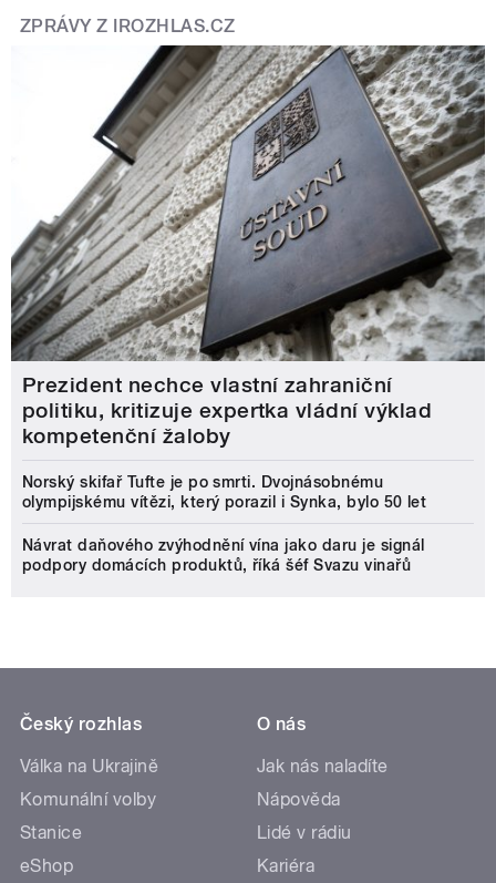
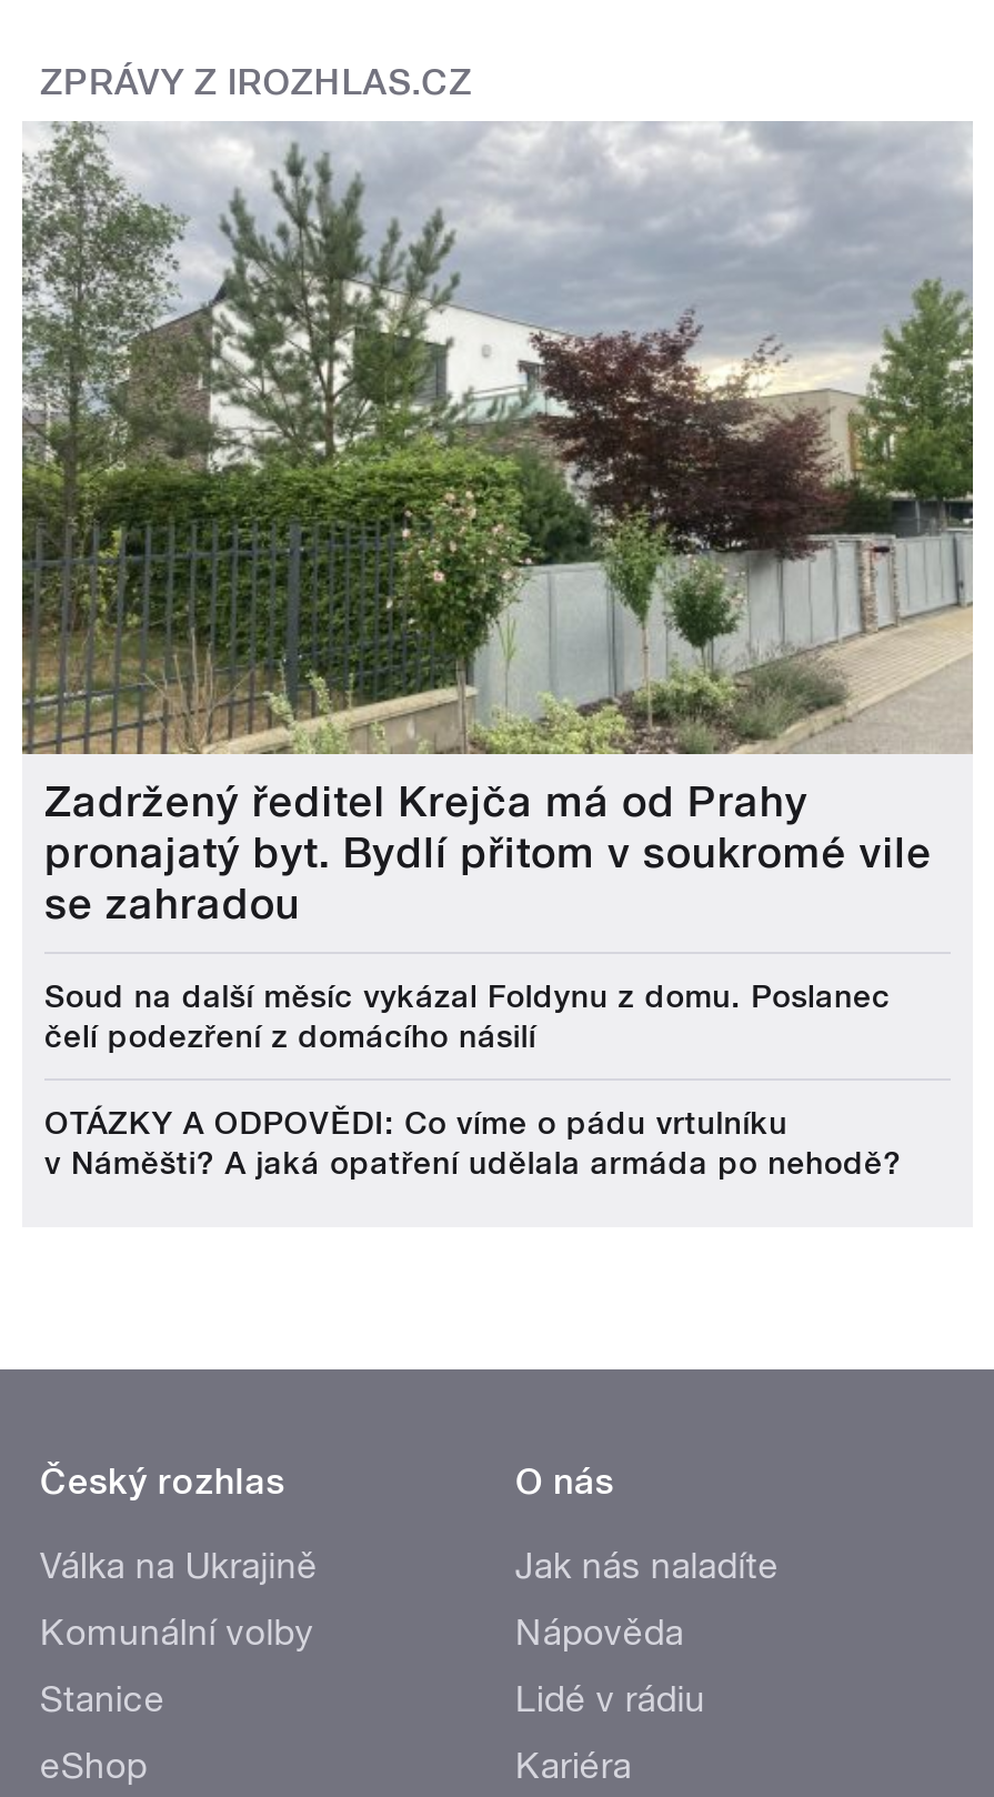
[10,44,486,449] [image] | Prezident nechce vlastní zahraniční | politiku, kritizuje expertka vládní výklad | kompetenční žaloby -> [20,119,975,930] [image] | Zadržený ředitel Krejča má od Prahy | pronajatý byt. Bydlí přitom v soukromé vile | se zahradou
[22,473,427,511] Norský skifař Tufte je po smrti. Dvojnásobnému | olympijskému vítězi, který porazil i Synka, bylo 50 let -> [44,978,891,1054] Soud na další měsíc vykázal Foldynu z domu. Poslanec | čelí podezření z domácího násilí
[22,536,425,574] Návrat daňového zvýhodnění vína jako daru je signál | podpory domácích produktů, říká šéf Svazu vinařů -> [44,1105,902,1181] OTÁZKY A ODPOVĚDI: Co víme o pádu vrtulníku | v Náměšti? A jaká opatření udělala armáda po nehodě?

